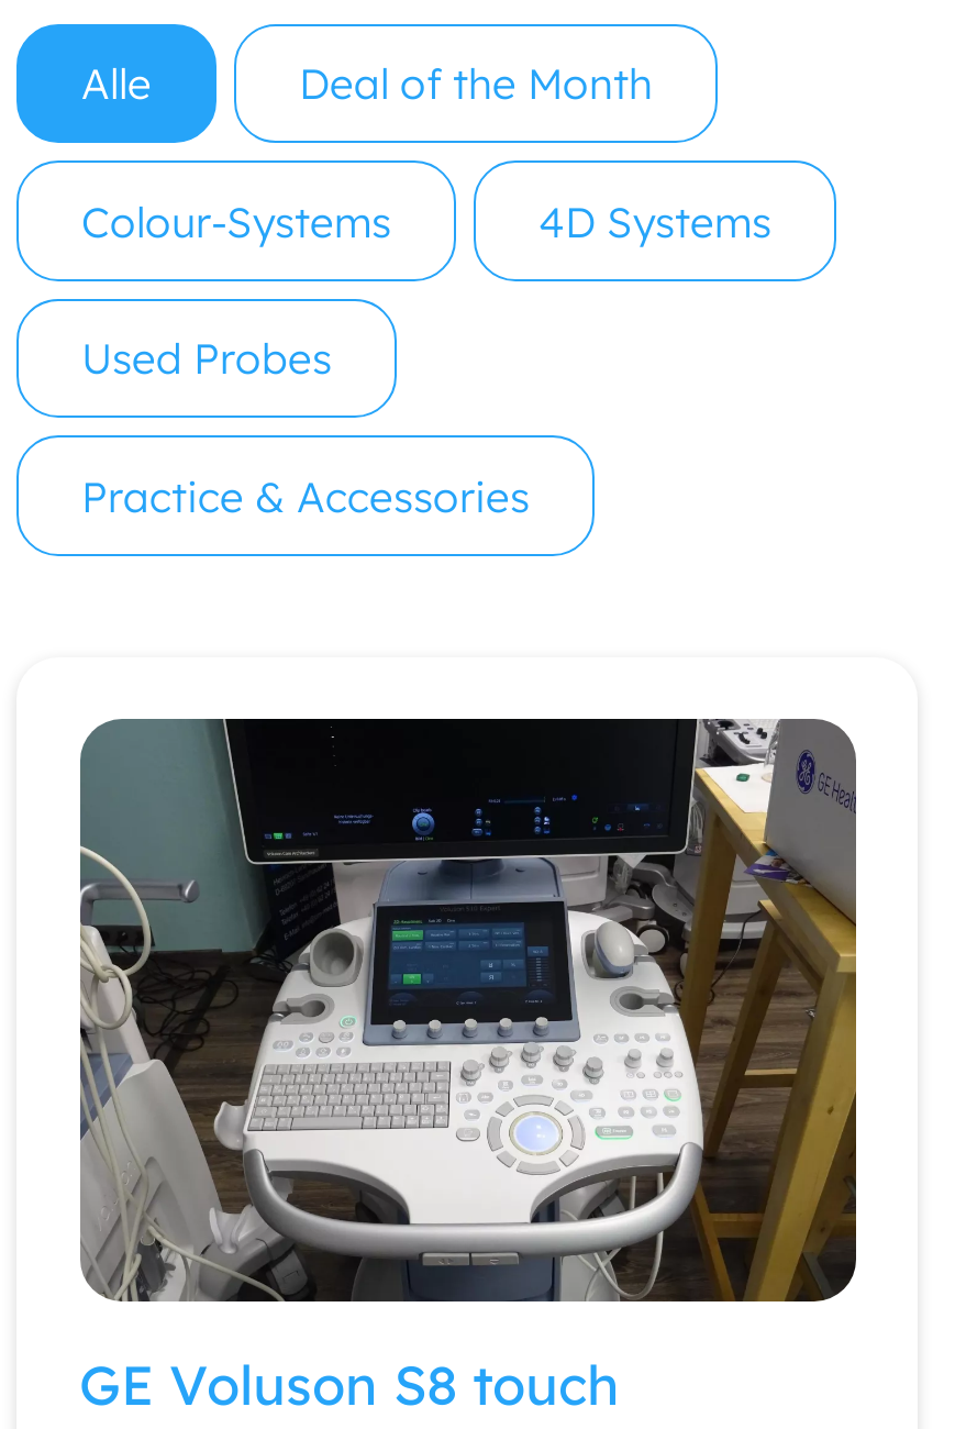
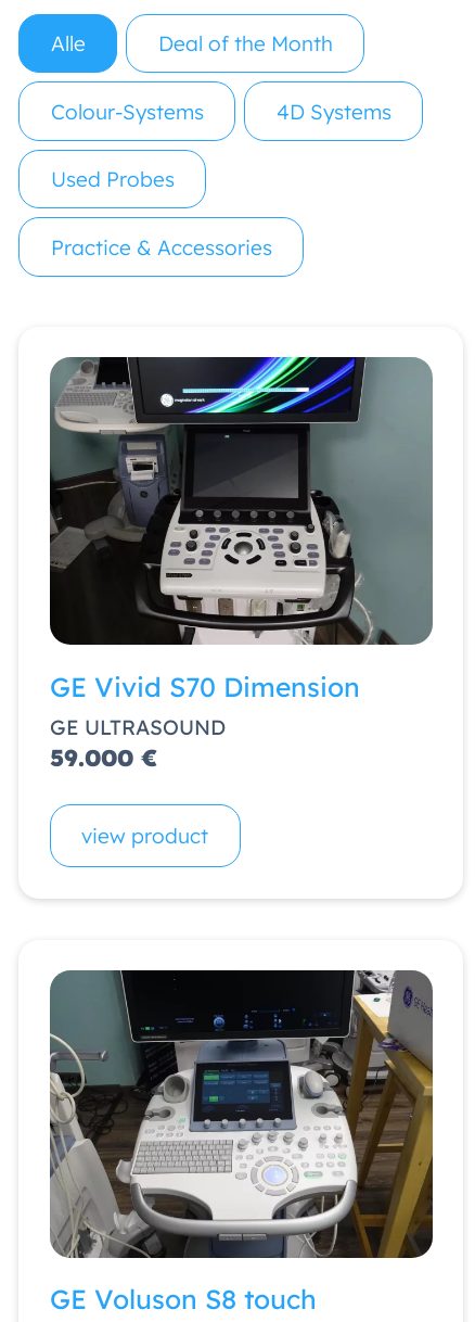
none -> [49,356,434,849] [image] | GE Vivid S70 Dimension | GE ULTRASOUND | 59.000 € | view product

